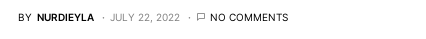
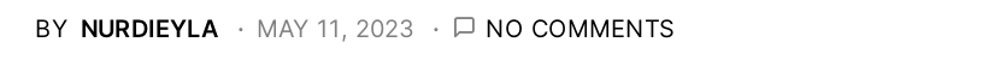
[18,11,180,23] BY NURDIEYLA JULY 22, 2022 -> [35,14,413,43] BY NURDIEYLA MAY 11, 2023

